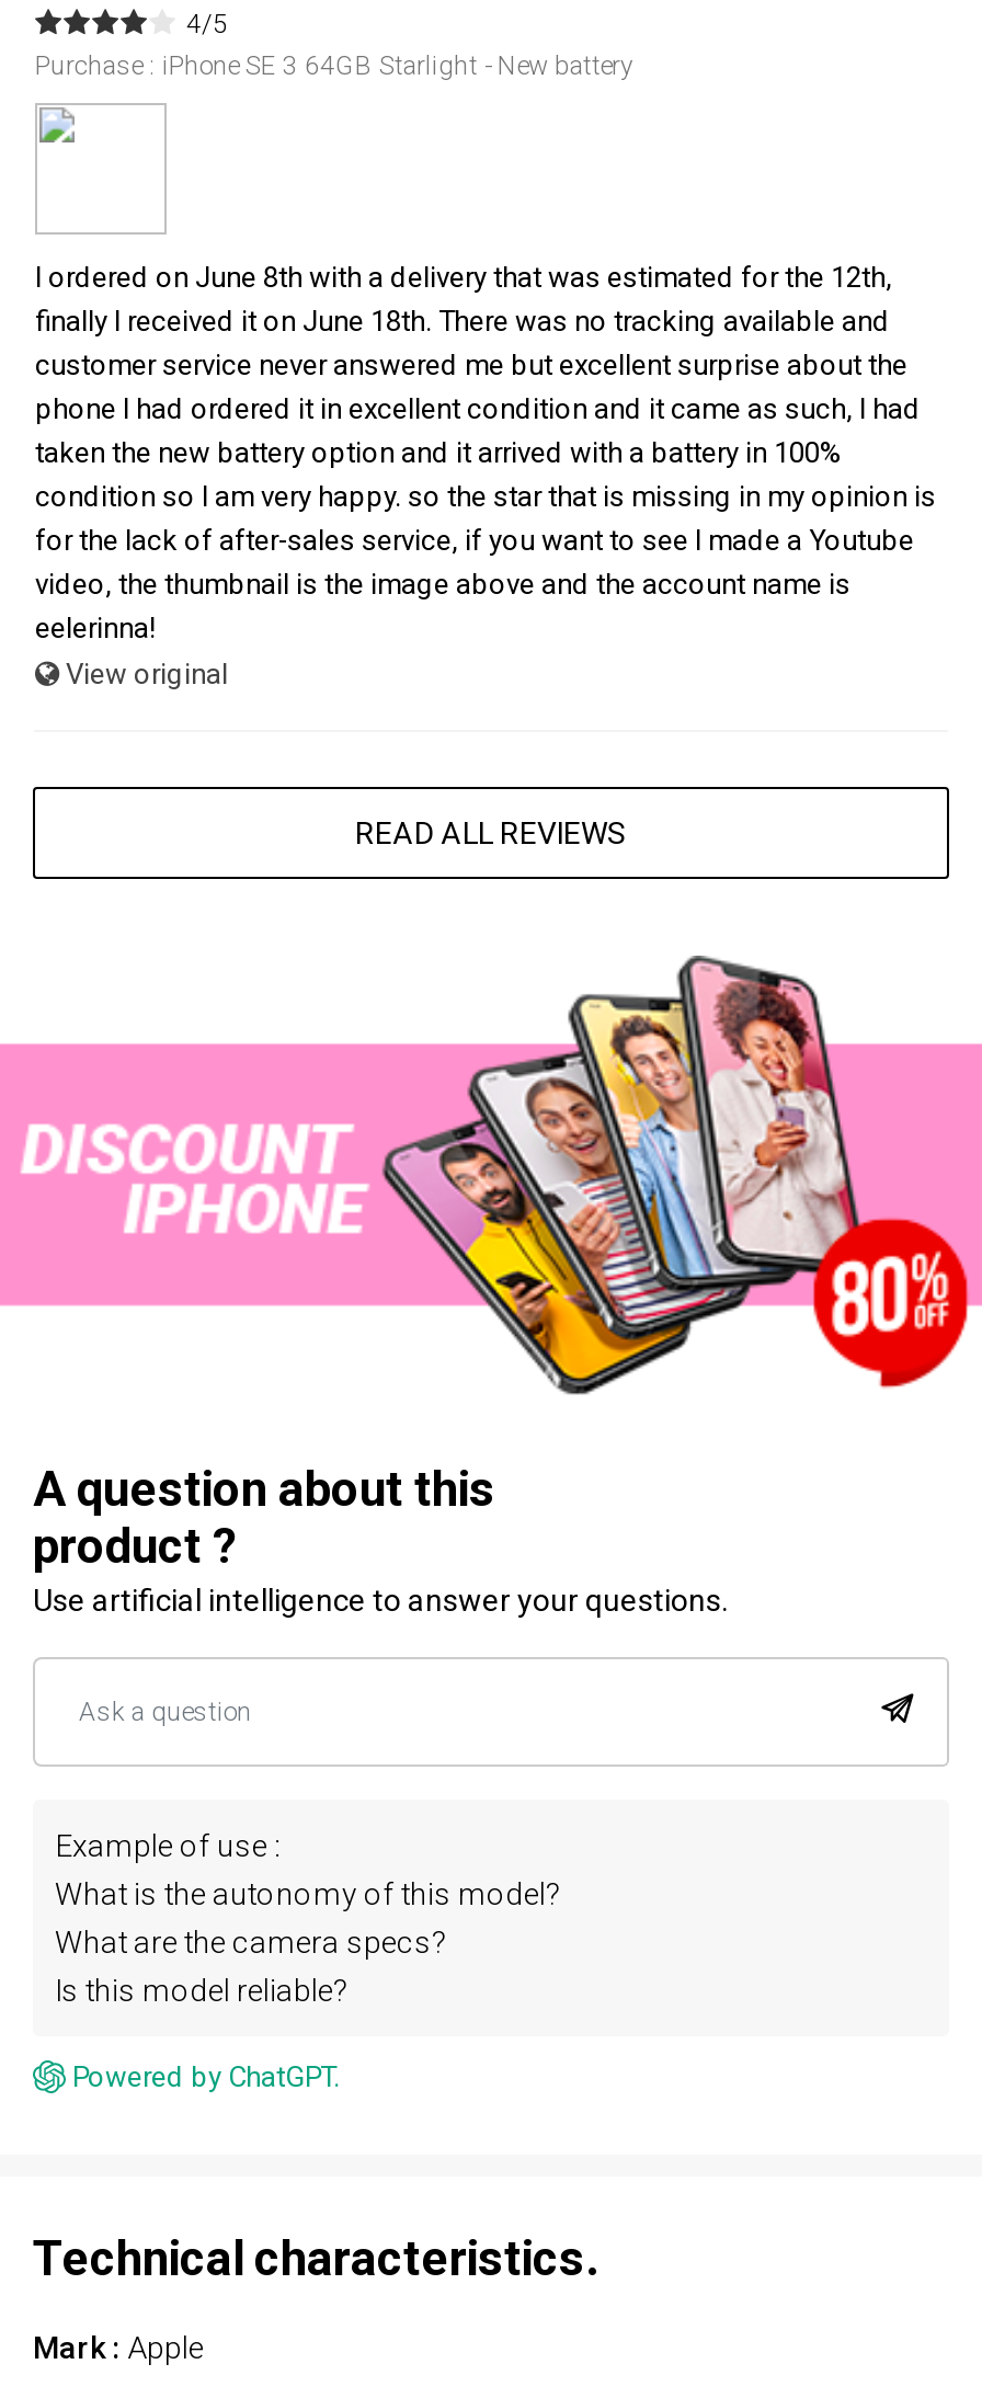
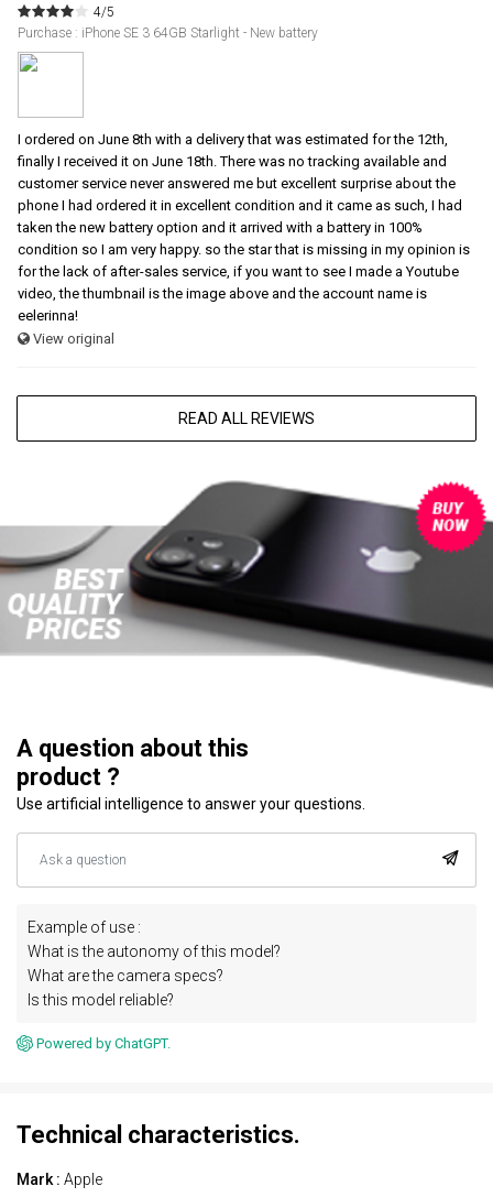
[7,953,975,1396] [image] -> [3,480,490,700] [image]

